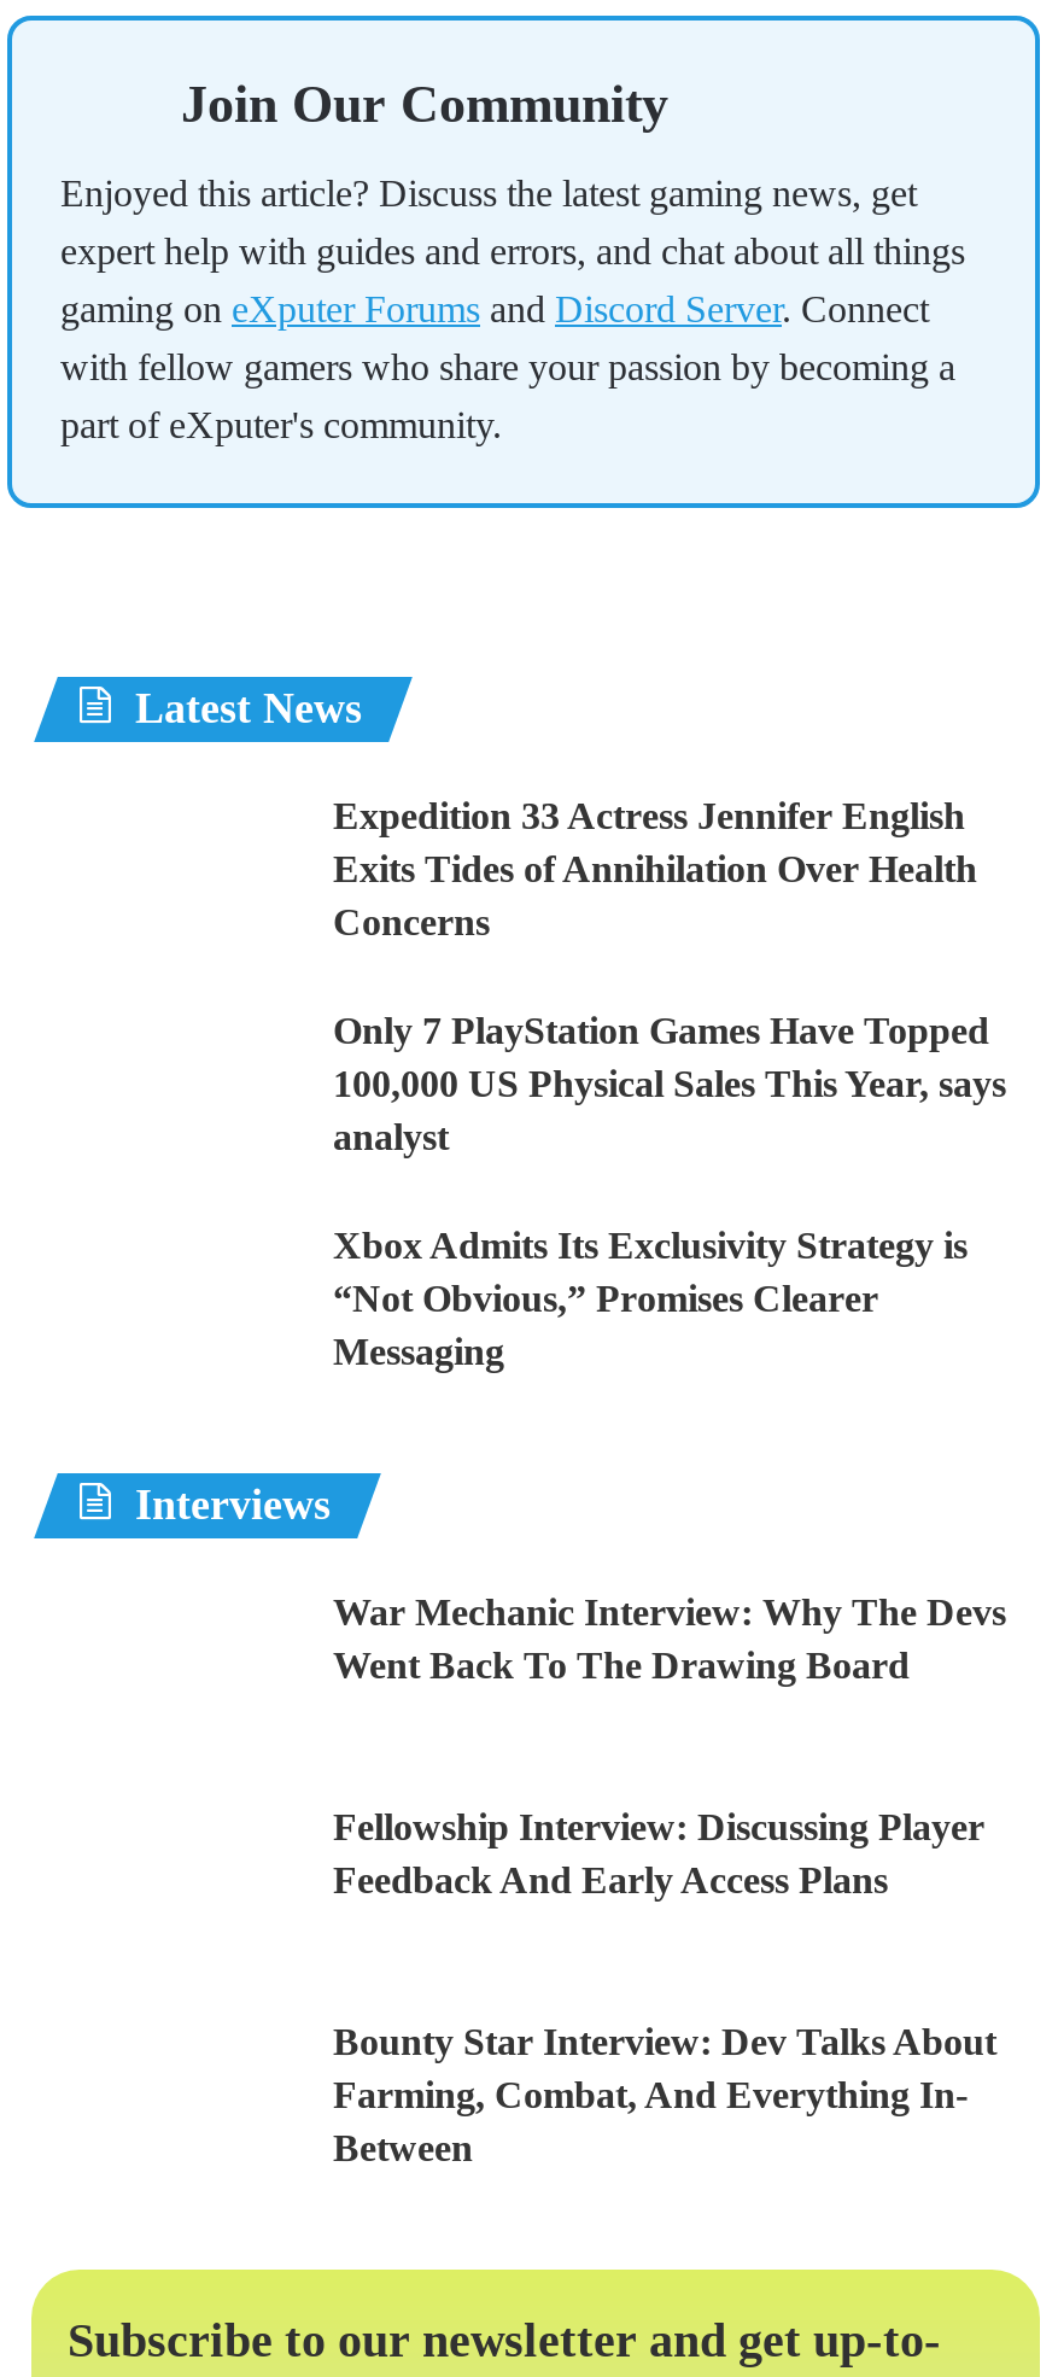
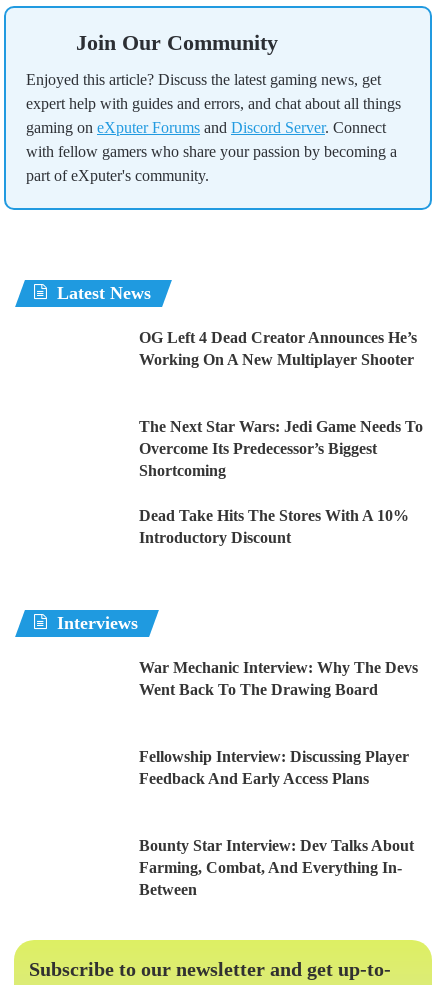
[333,796,977,943] Expedition 33 Actress Jennifer English | Exits Tides of Annihilation Over Health | Concerns -> [139,329,417,368] OG Left 4 Dead Creator Announces He’s | Working On A New Multiplayer Shooter
[333,1011,1006,1158] Only 7 PlayStation Games Have Topped | 100,000 US Physical Sales This Year, says | analyst -> [139,418,423,479] The Next Star Wars: Jedi Game Needs To | Overcome Its Predecessor’s Biggest | Shortcoming
[333,1225,968,1373] Xbox Admits Its Exclusivity Strategy is | “Not Obvious,” Promises Clearer | Messaging -> [139,507,409,546] Dead Take Hits The Stores With A 10% | Introductory Discount

